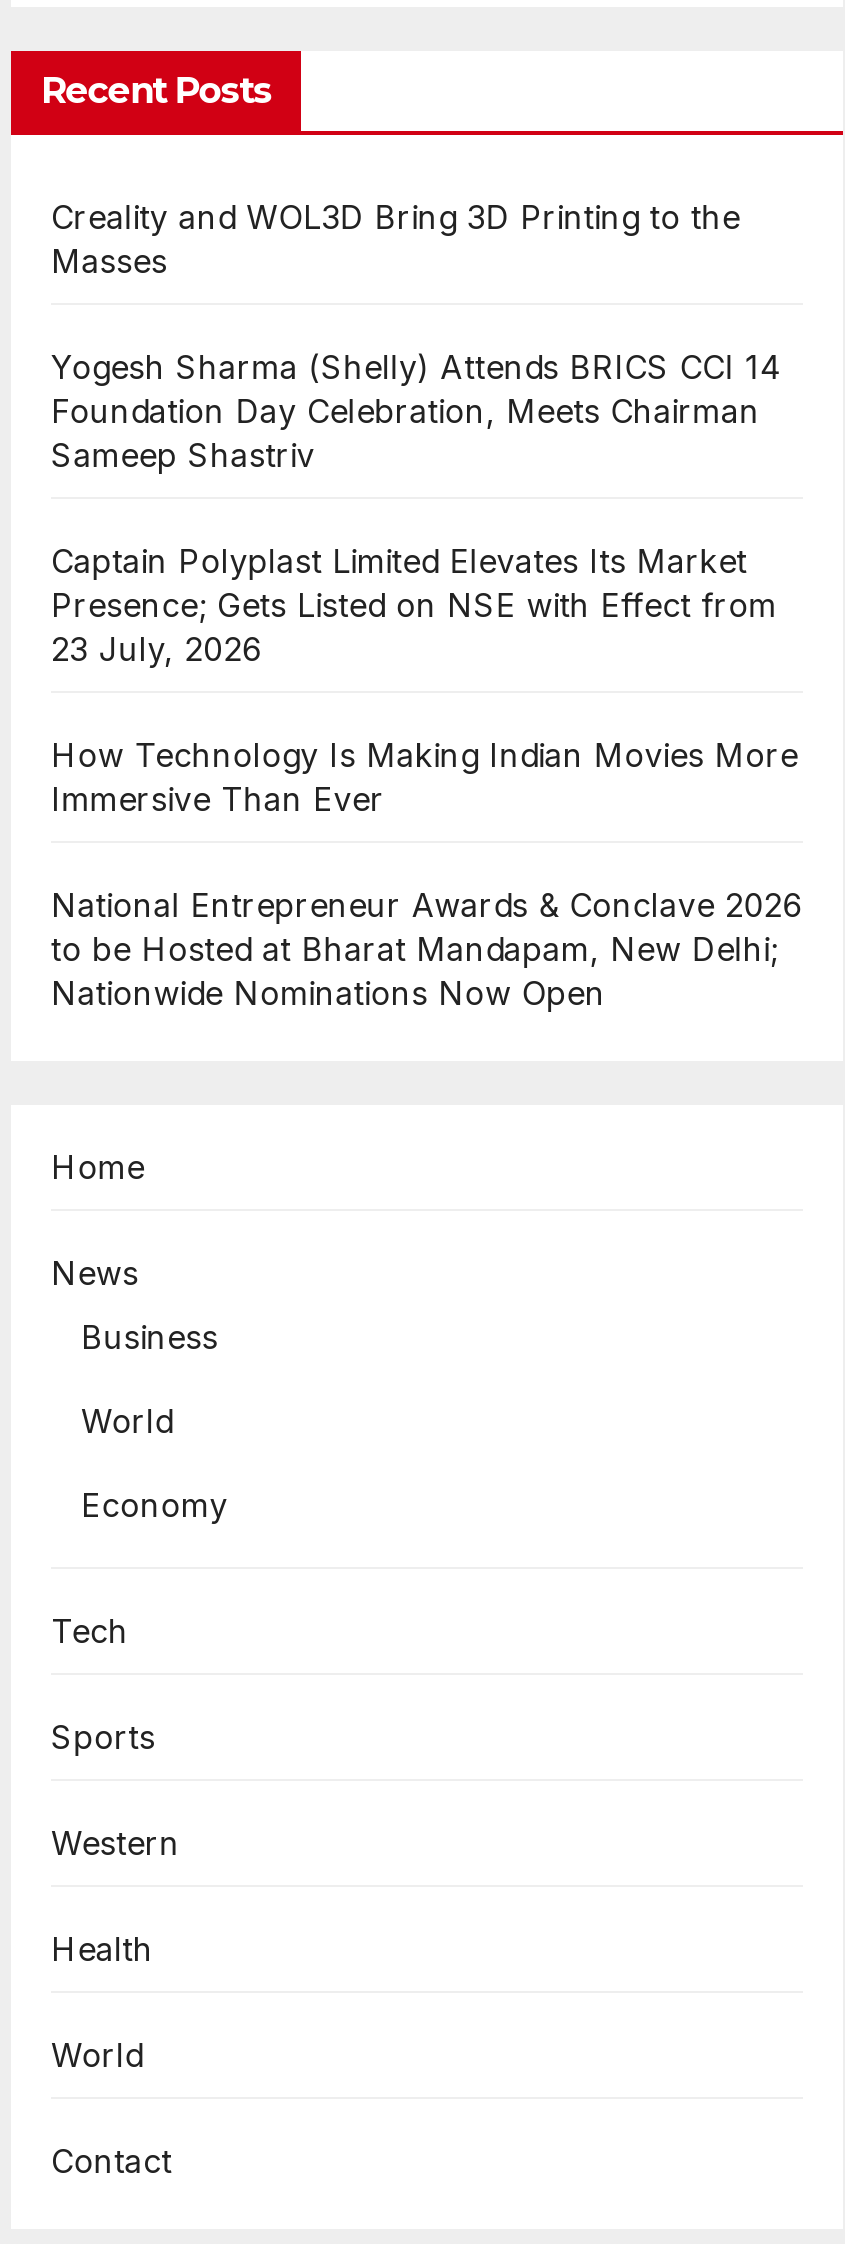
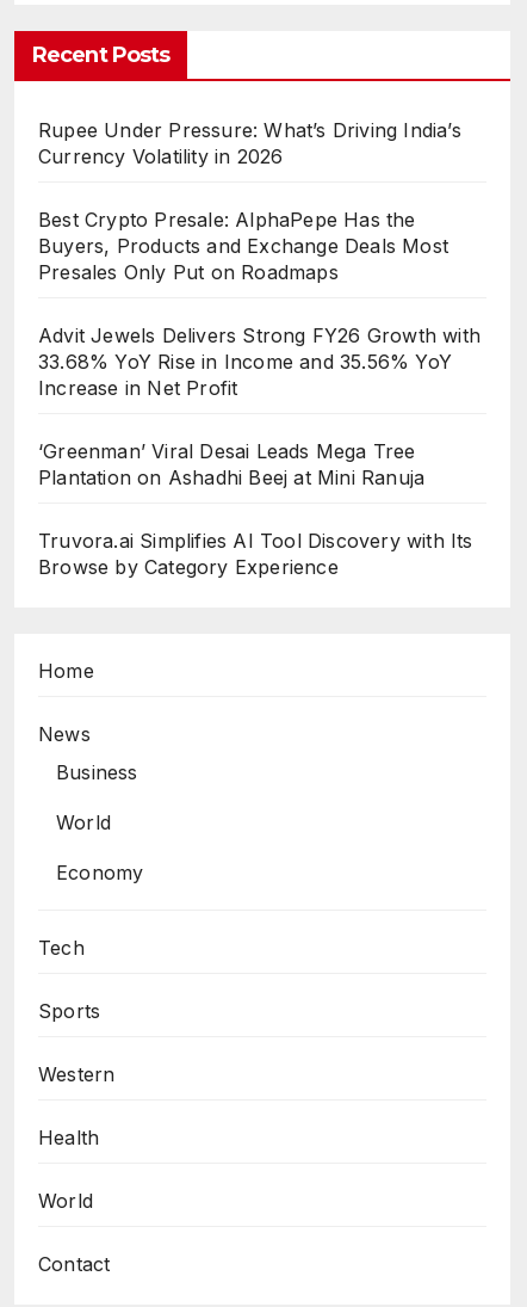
[51,197,740,281] Creality and WOL3D Bring 3D Printing to the | Masses -> [38,118,461,169] Rupee Under Pressure: What’s Driving India’s | Currency Volatility in 2026
[51,347,782,475] Yogesh Sharma (Shelly) Attends BRICS CCI 14 | Foundation Day Celebration, Meets Chairman | Sameep Shastriv -> [38,208,448,284] Best Crypto Presale: AlphaPepe Has the | Buyers, Products and Exchange Deals Most | Presales Only Put on Roadmaps
[51,541,777,669] Captain Polyplast Limited Elevates Its Market | Presence; Gets Listed on NSE with Effect from | 23 July, 2026 -> [38,324,480,400] Advit Jewels Delivers Strong FY26 Growth with | 33.68% YoY Rise in Income and 35.56% YoY | Increase in Net Profit
[51,735,798,819] How Technology Is Making Indian Movies More | Immersive Than Ever -> [38,439,425,490] ‘Greenman’ Viral Desai Leads Mega Tree | Plantation on Ashadhi Beej at Mini Ranuja
[51,885,803,1013] National Entrepreneur Awards & Conclave 2026 | to be Hosted at Bharat Mandapam, New Delhi; | Nationwide Nominations Now Open -> [38,529,473,579] Truvora.ai Simplifies AI Tool Discovery with Its | Browse by Category Experience

